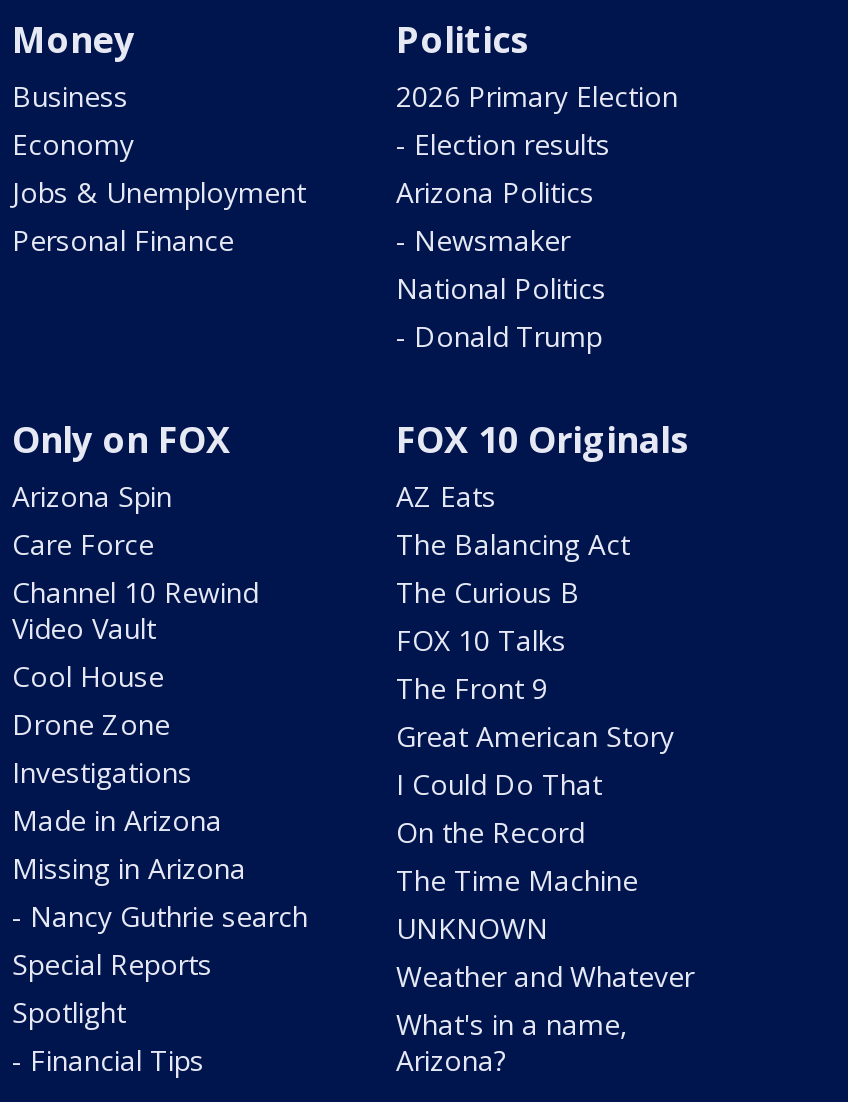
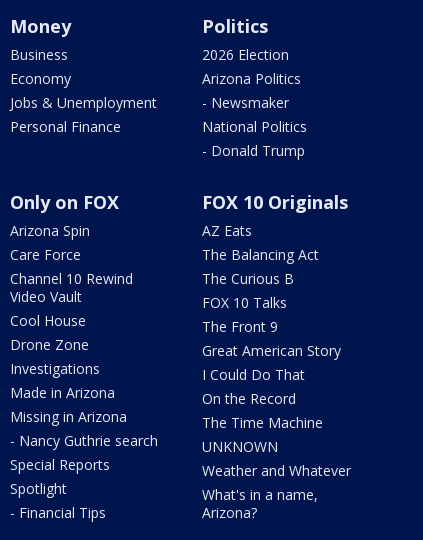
[396,78,678,164] 2026 Primary Election | - Election results -> [202,45,289,64] 2026 Election

